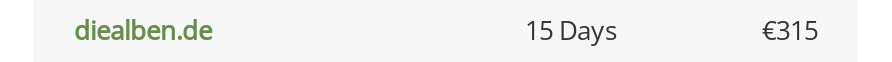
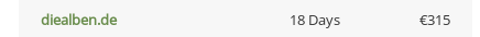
[525,12,617,48] 15 Days -> [289,10,340,29] 18 Days

